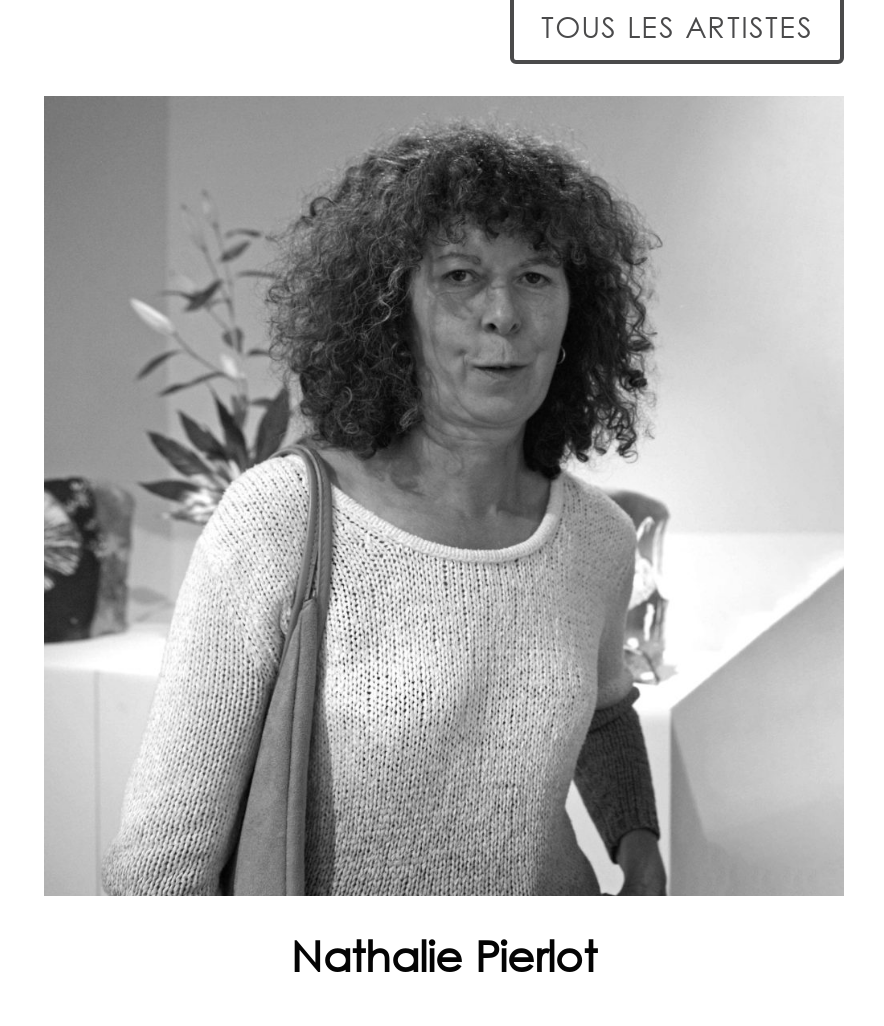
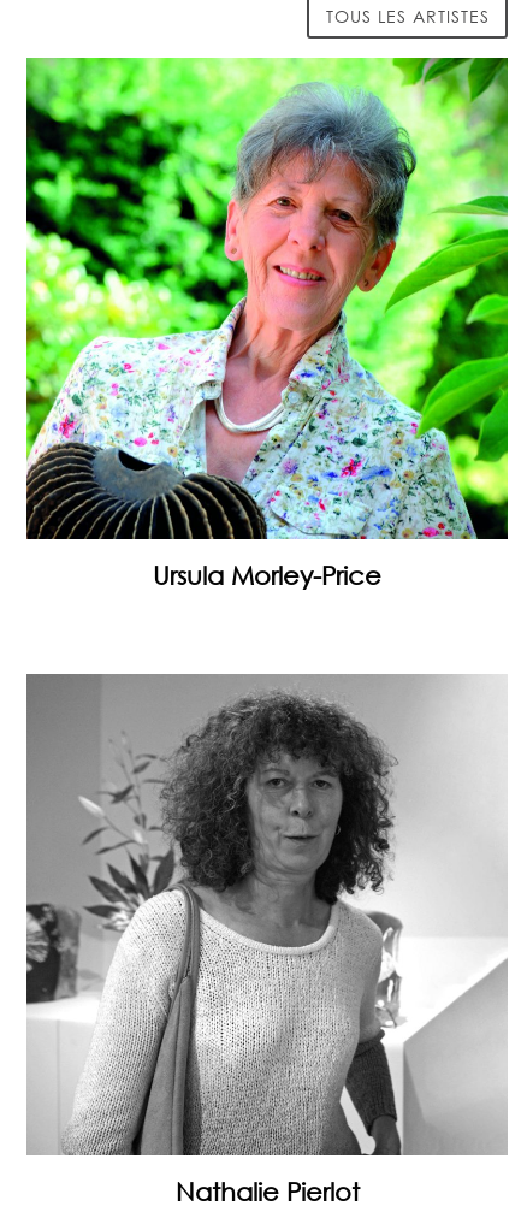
none -> [25,57,509,590] [image] | Ursula Morley-Price

